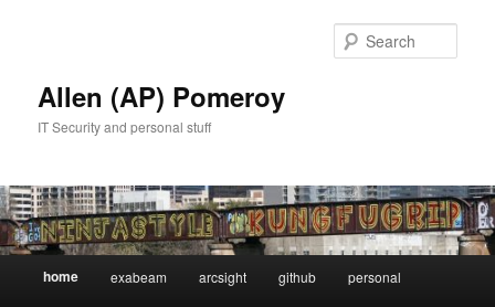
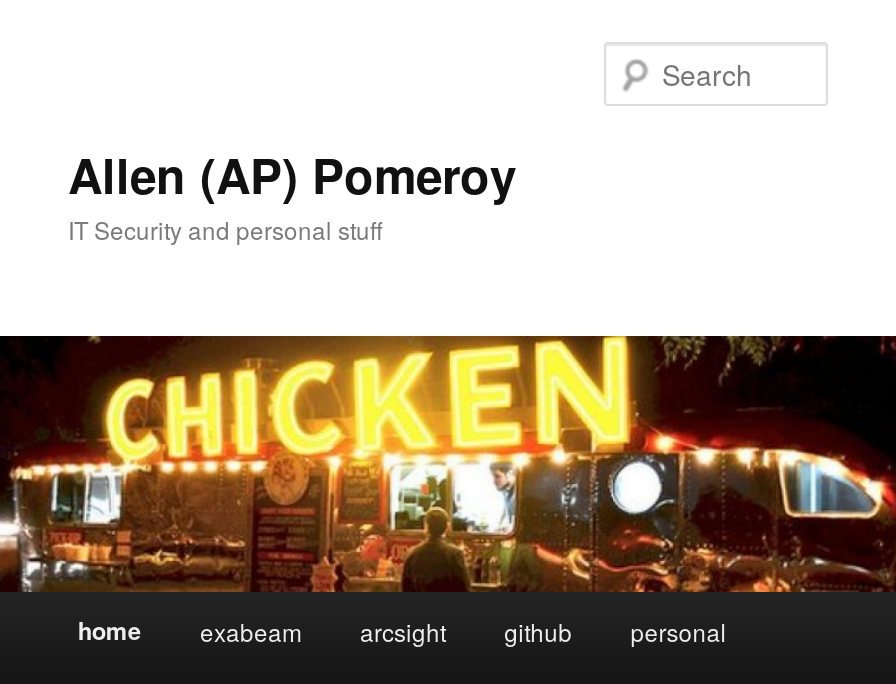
[3,184,492,256] [image] -> [6,334,890,594] [image]

